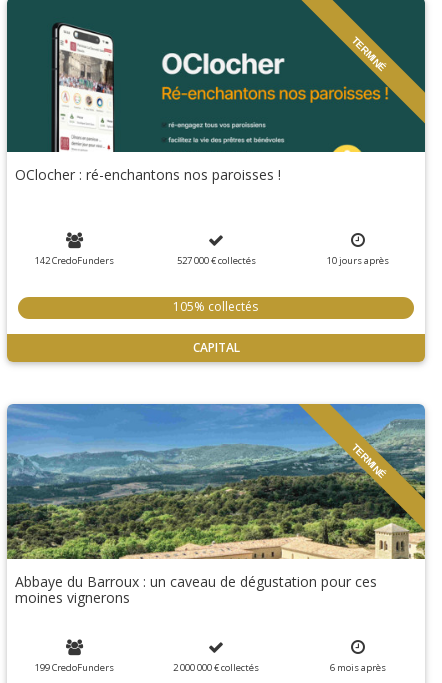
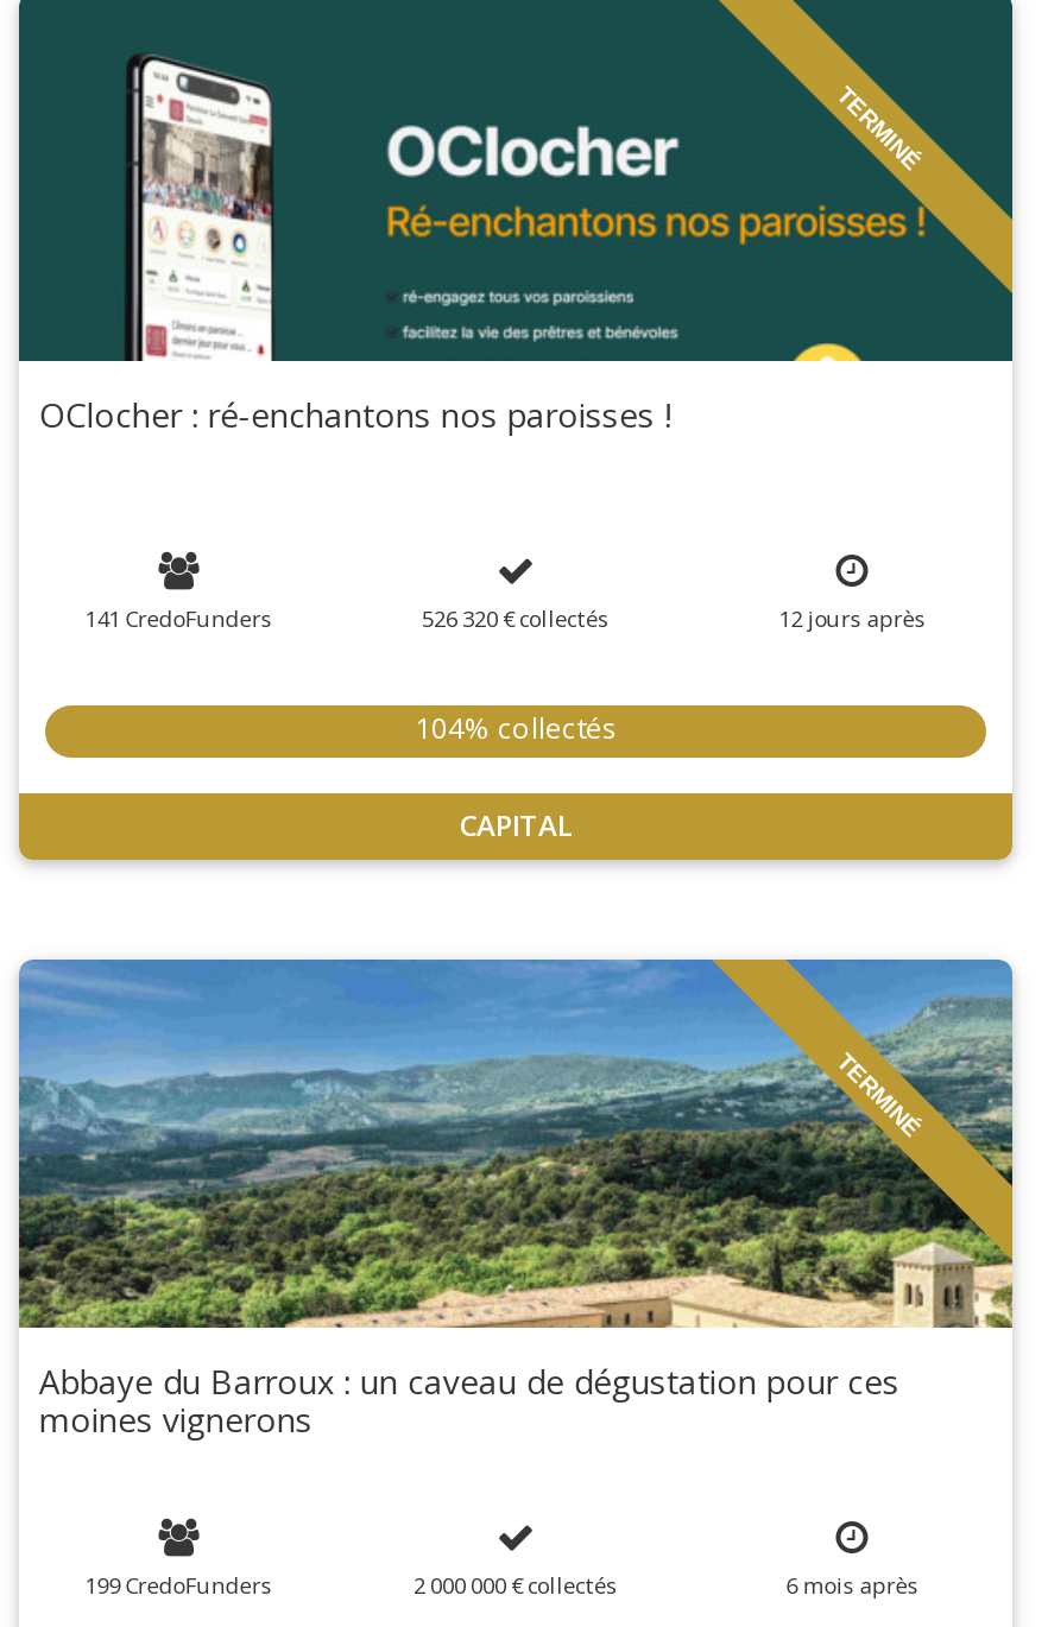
[35,254,114,267] 142 CredoFunders -> [85,602,273,633] 141 CredoFunders
[176,254,255,267] 527 000 €collectés -> [422,602,610,633] 526 320 €collectés
[327,254,389,267] 10 jours après -> [779,602,926,633] 12 jours après
[173,298,258,315] 105% collectés -> [415,707,617,747] 104% collectés

